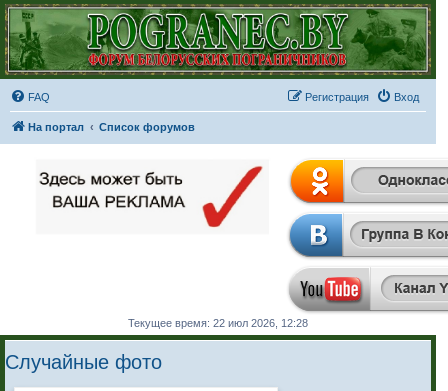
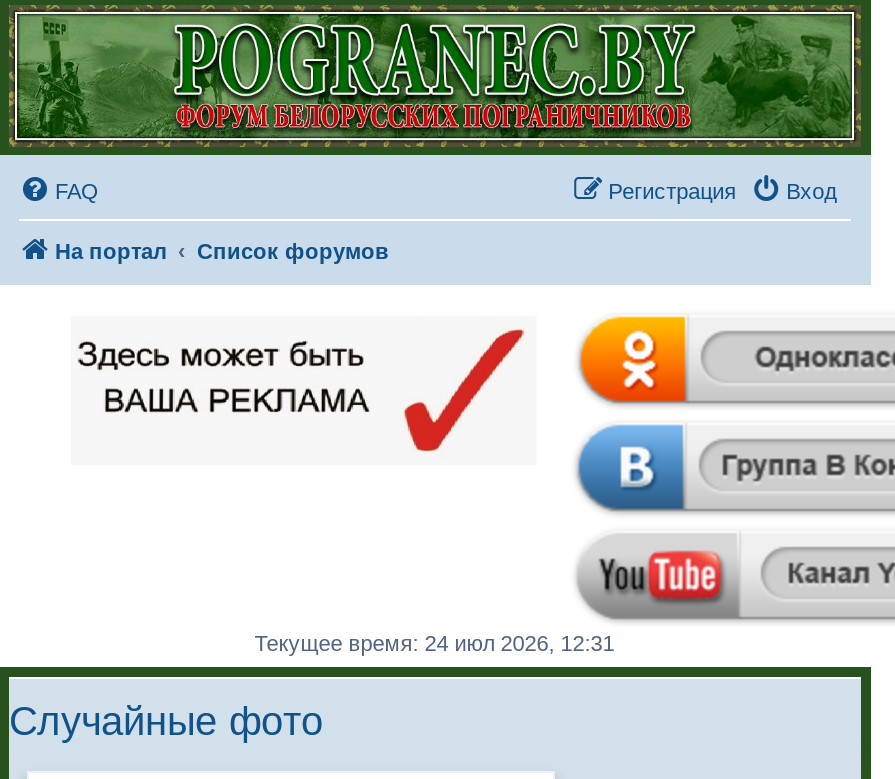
[128,317,308,329] Текущее время: 22 июл 2026, 12:28 -> [255,632,615,656] Текущее время: 24 июл 2026, 12:31

